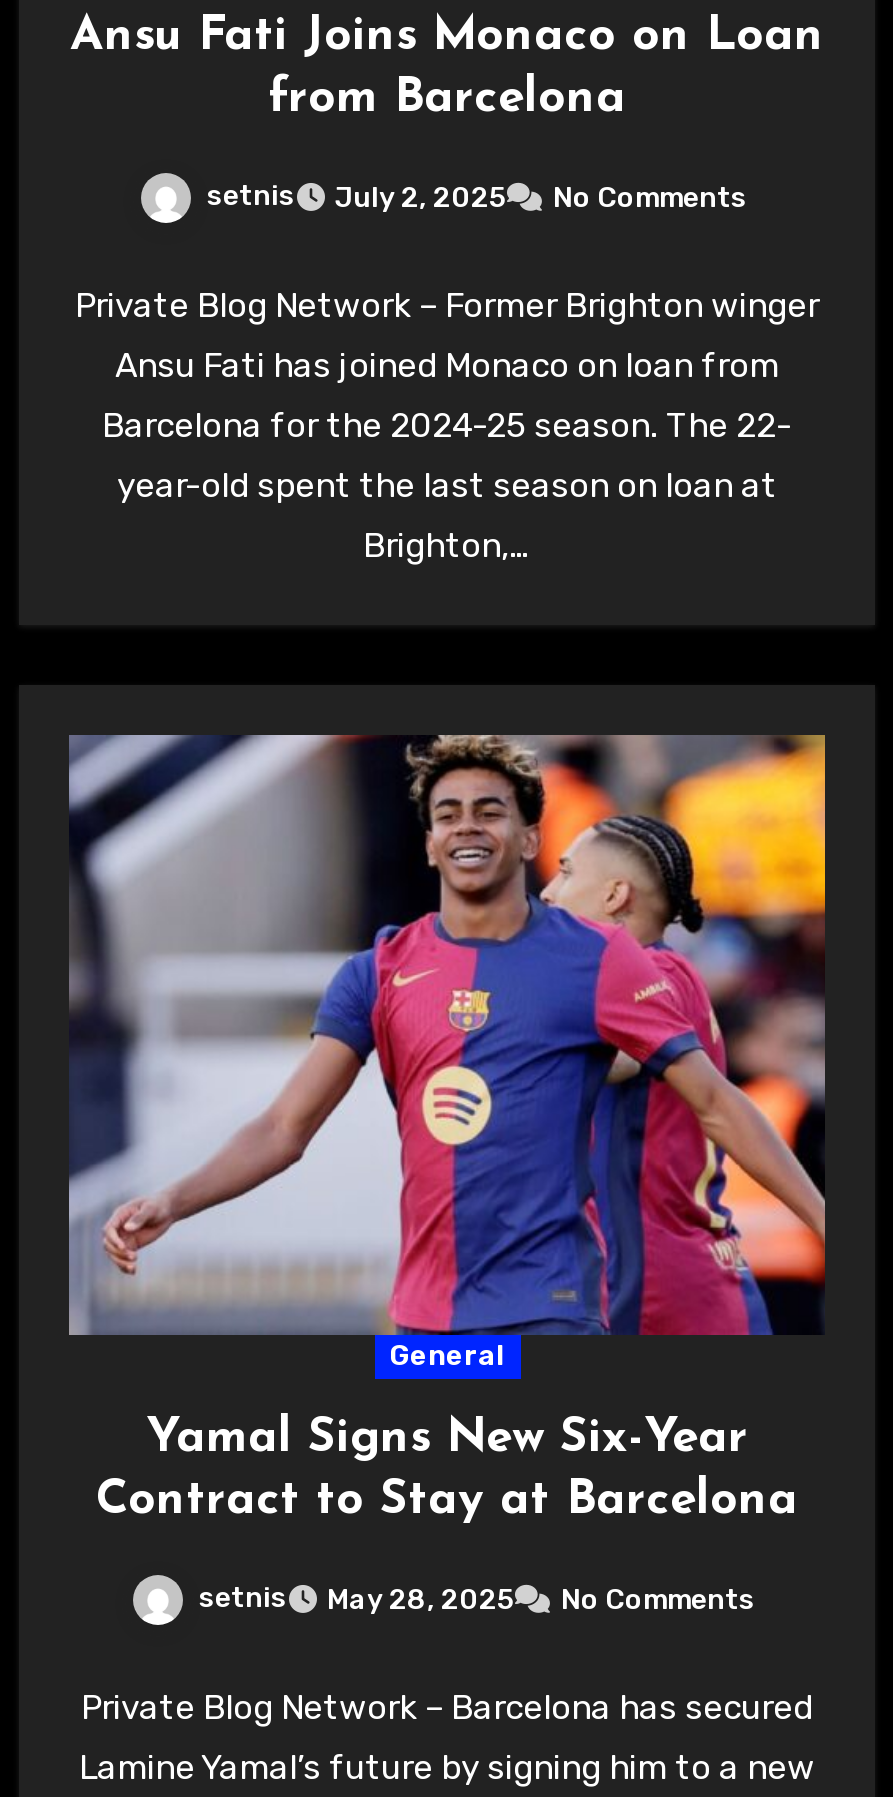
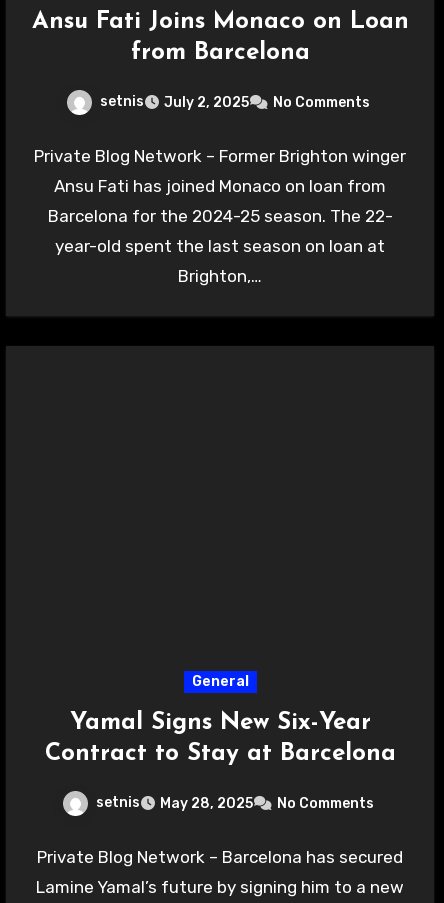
[67,733,827,1337] [image] -> none

